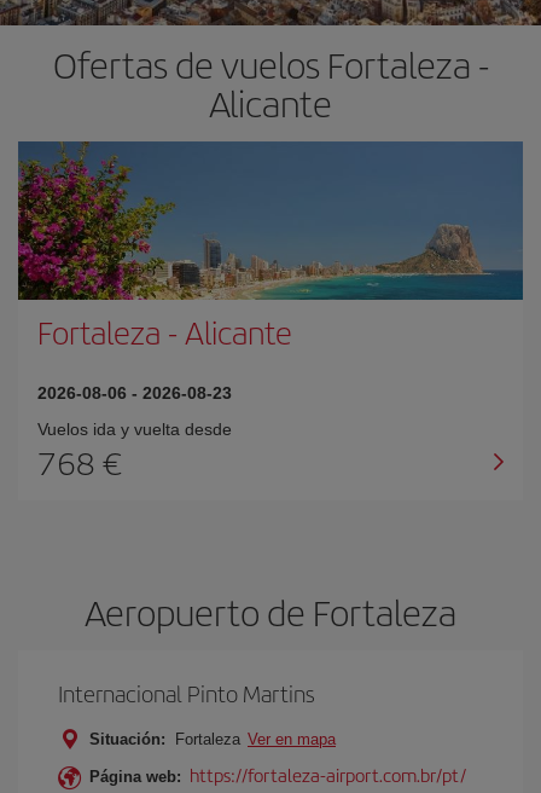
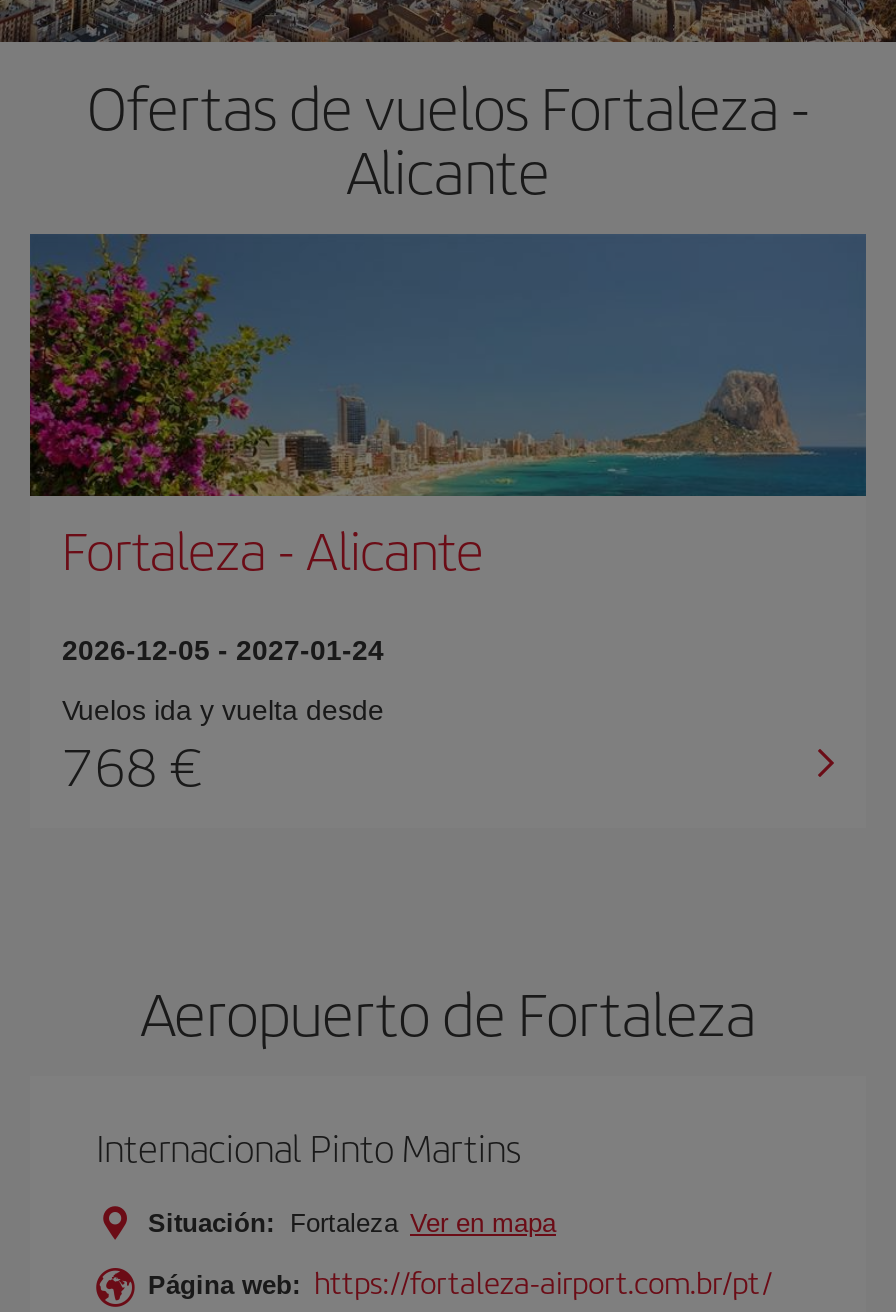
[37,383,232,403] 2026-08-06 - 2026-08-23 -> [62,634,384,666] 2026-12-05 - 2027-01-24

